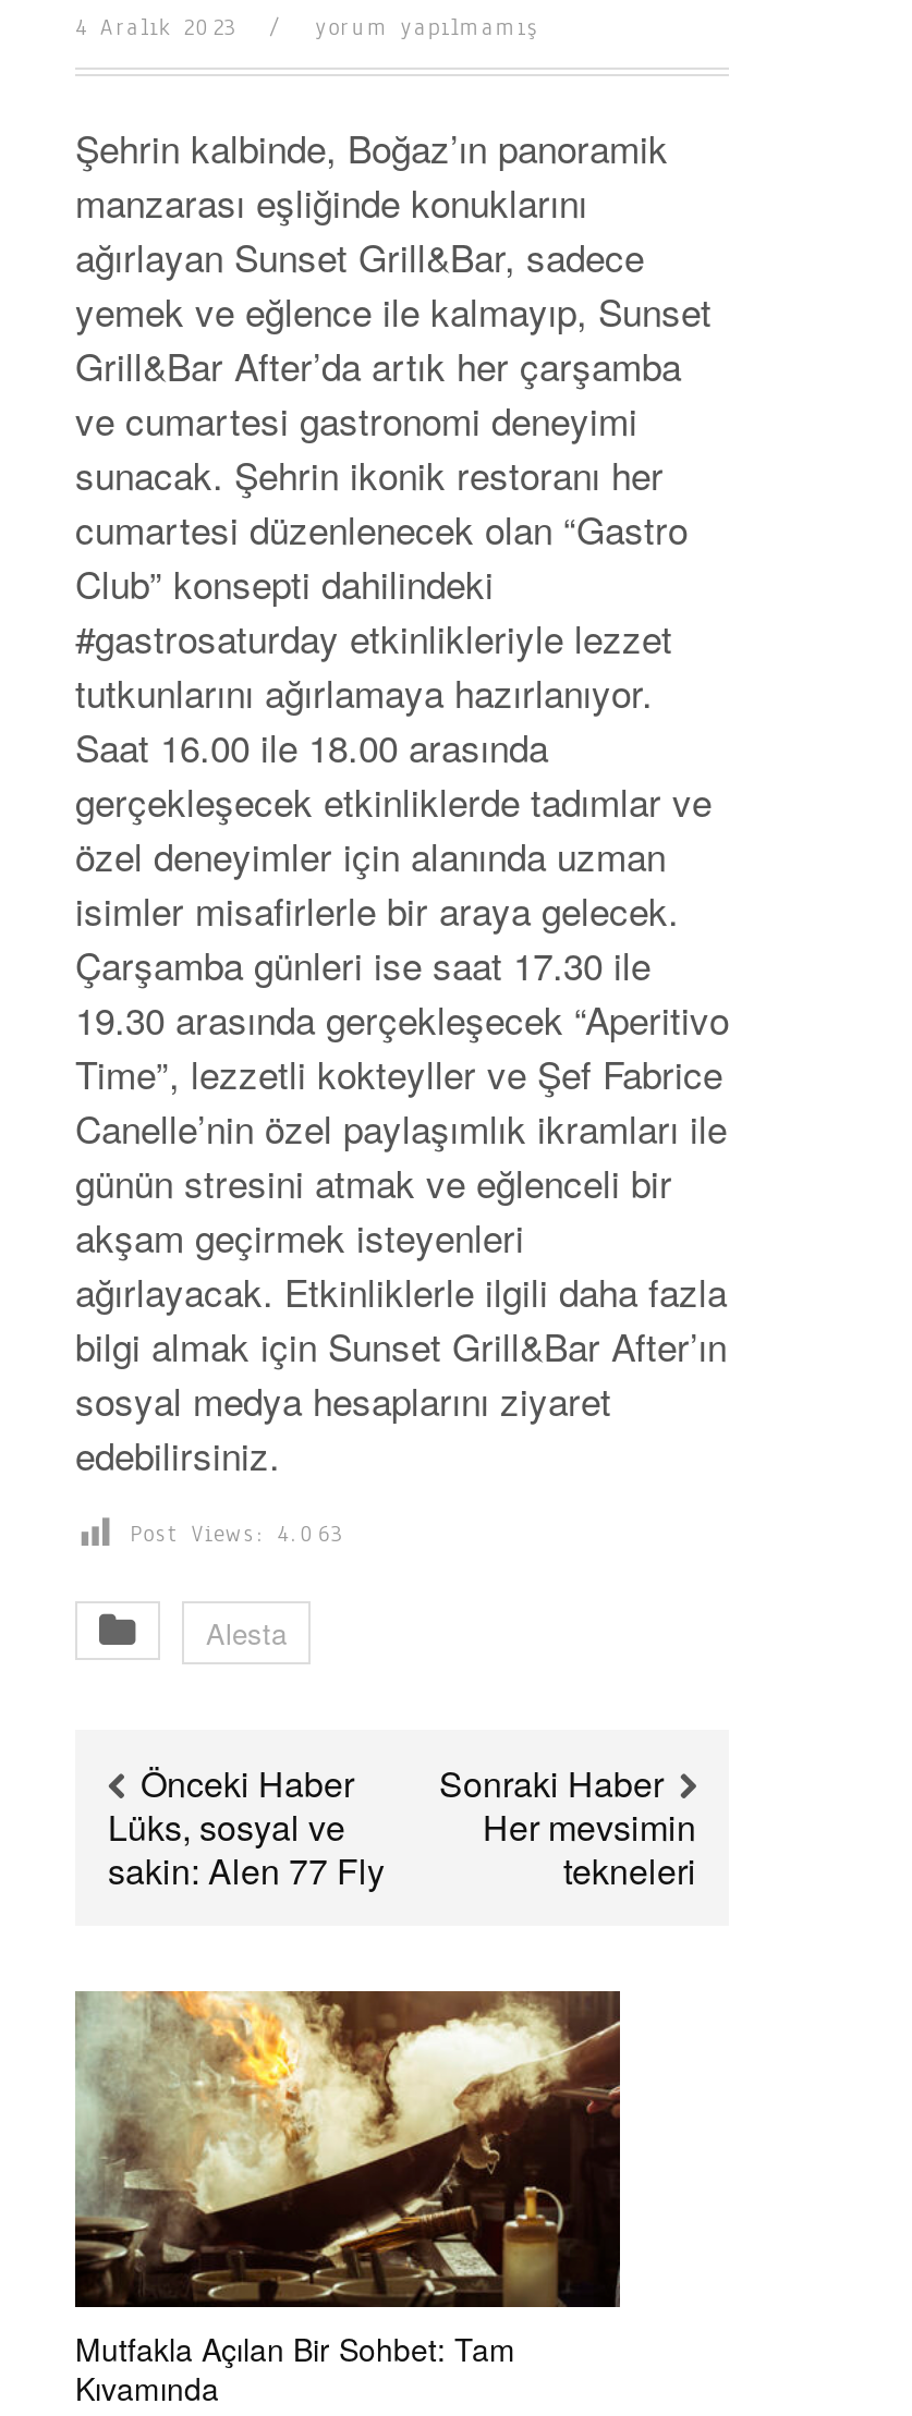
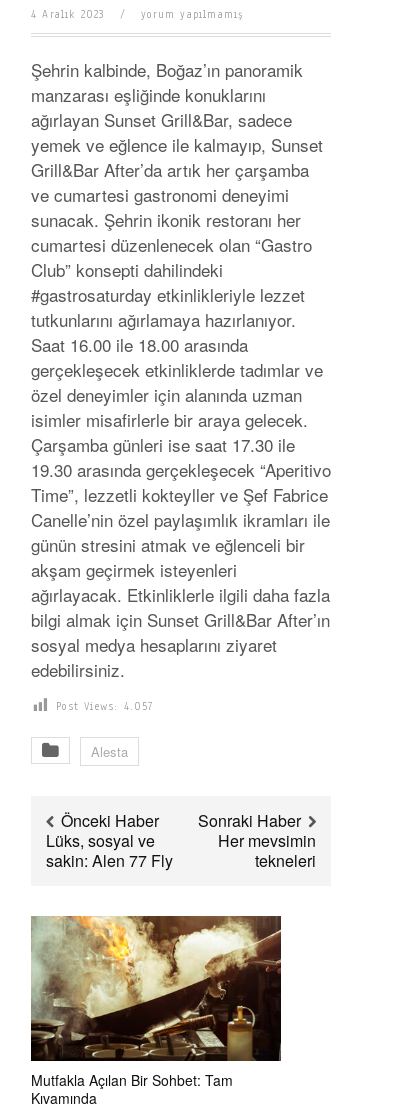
[130,1518,342,1550] Post Views: 4.063 -> [56,699,154,714] Post Views: 4.057

